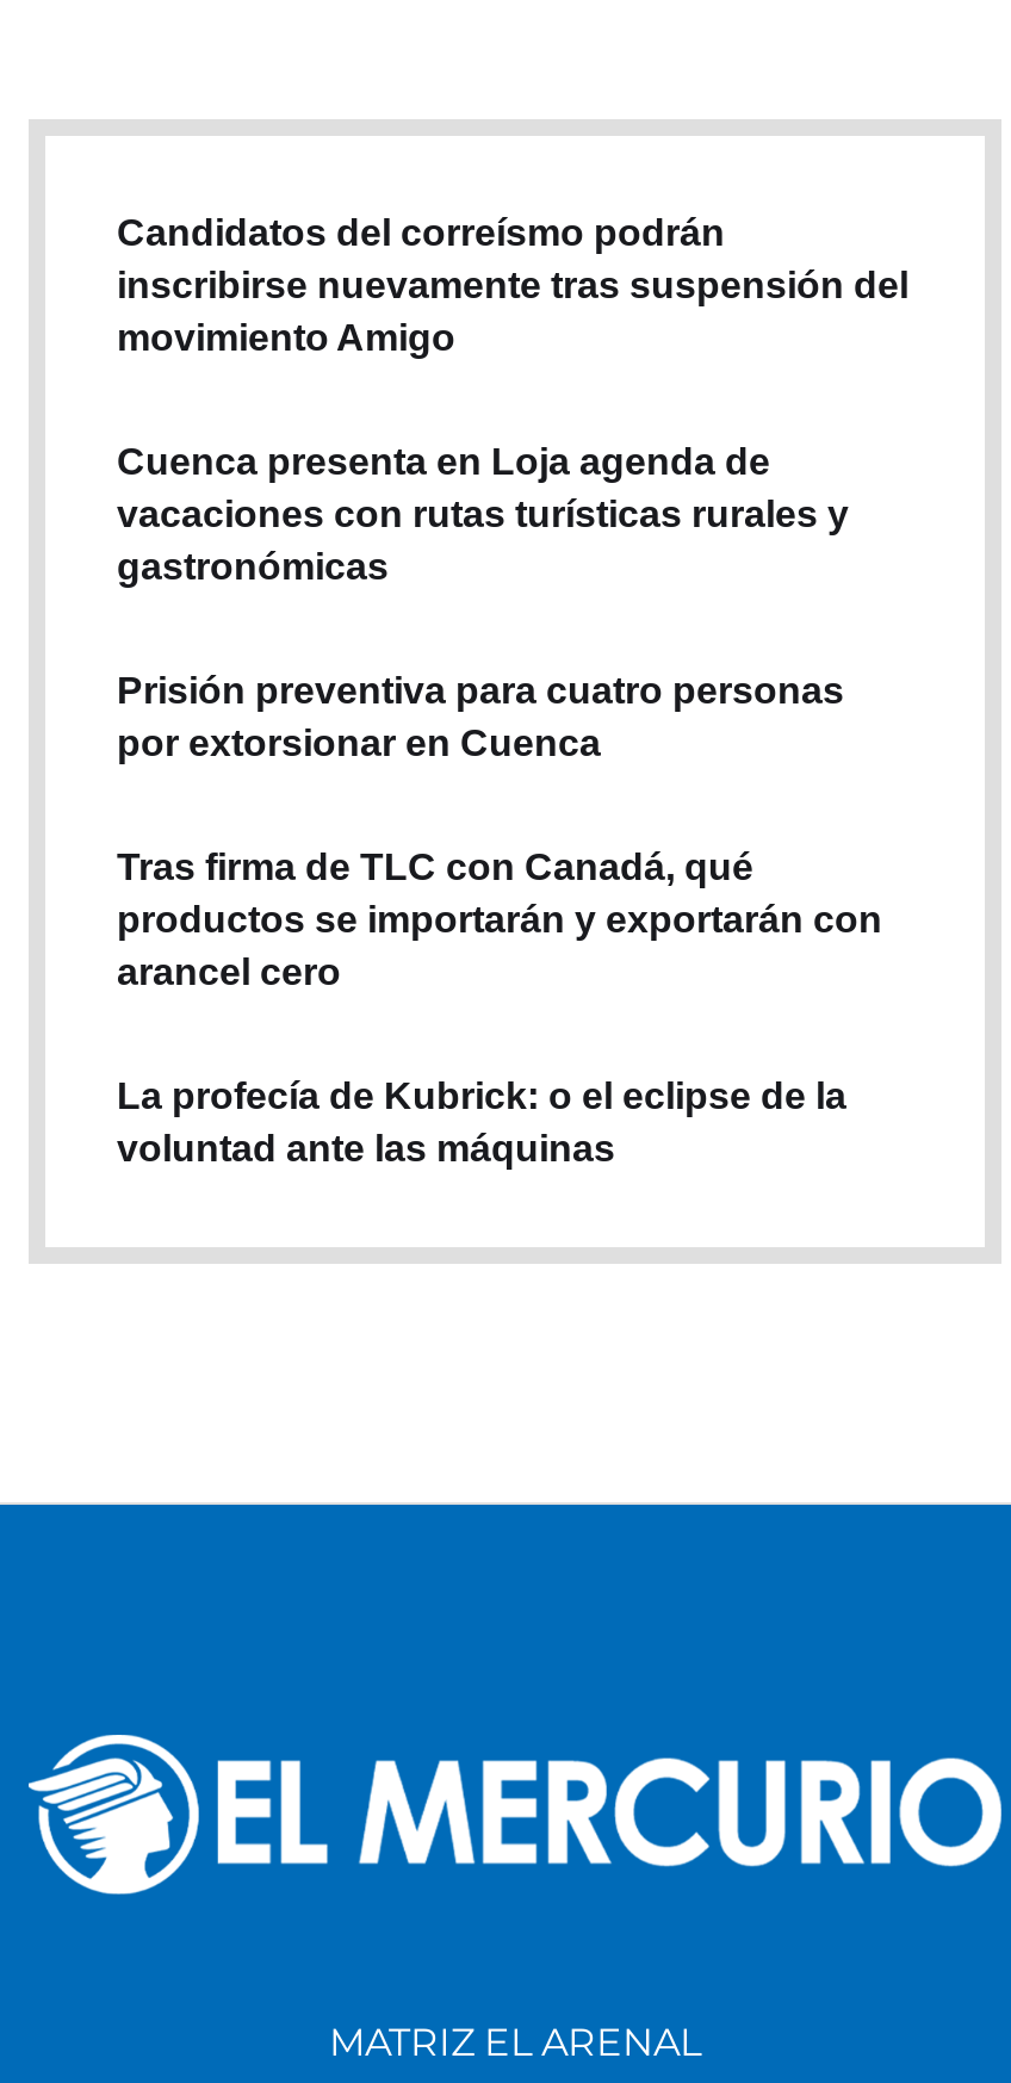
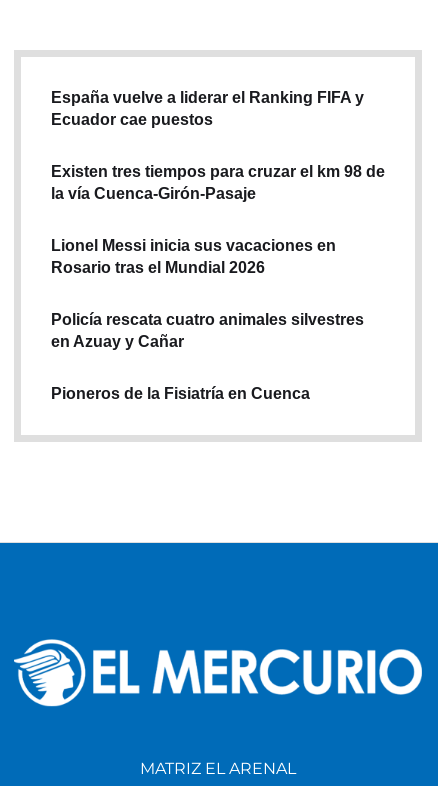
[117,212,908,357] Candidatos del correísmo podrán | inscribirse nuevamente tras suspensión del | movimiento Amigo -> [51,89,364,128] España vuelve a liderar el Ranking FIFA y | Ecuador cae puestos
[117,440,849,586] Cuenca presenta en Loja agenda de | vacaciones con rutas turísticas rurales y | gastronómicas -> [51,163,385,202] Existen tres tiempos para cruzar el km 98 de | la vía Cuenca-Girón-Pasaje
[117,669,844,762] Prisión preventiva para cuatro personas | por extorsionar en Cuenca -> [51,237,336,276] Lionel Messi inicia sus vacaciones en | Rosario tras el Mundial 2026
[117,846,882,991] Tras firma de TLC con Canadá, qué | productos se importarán y exportarán con | arancel cero -> [51,311,364,350] Policía rescata cuatro animales silvestres | en Azuay y Cañar
[117,1075,846,1168] La profecía de Kubrick: o el eclipse de la | voluntad ante las máquinas -> [51,385,310,402] Pioneros de la Fisiatría en Cuenca

